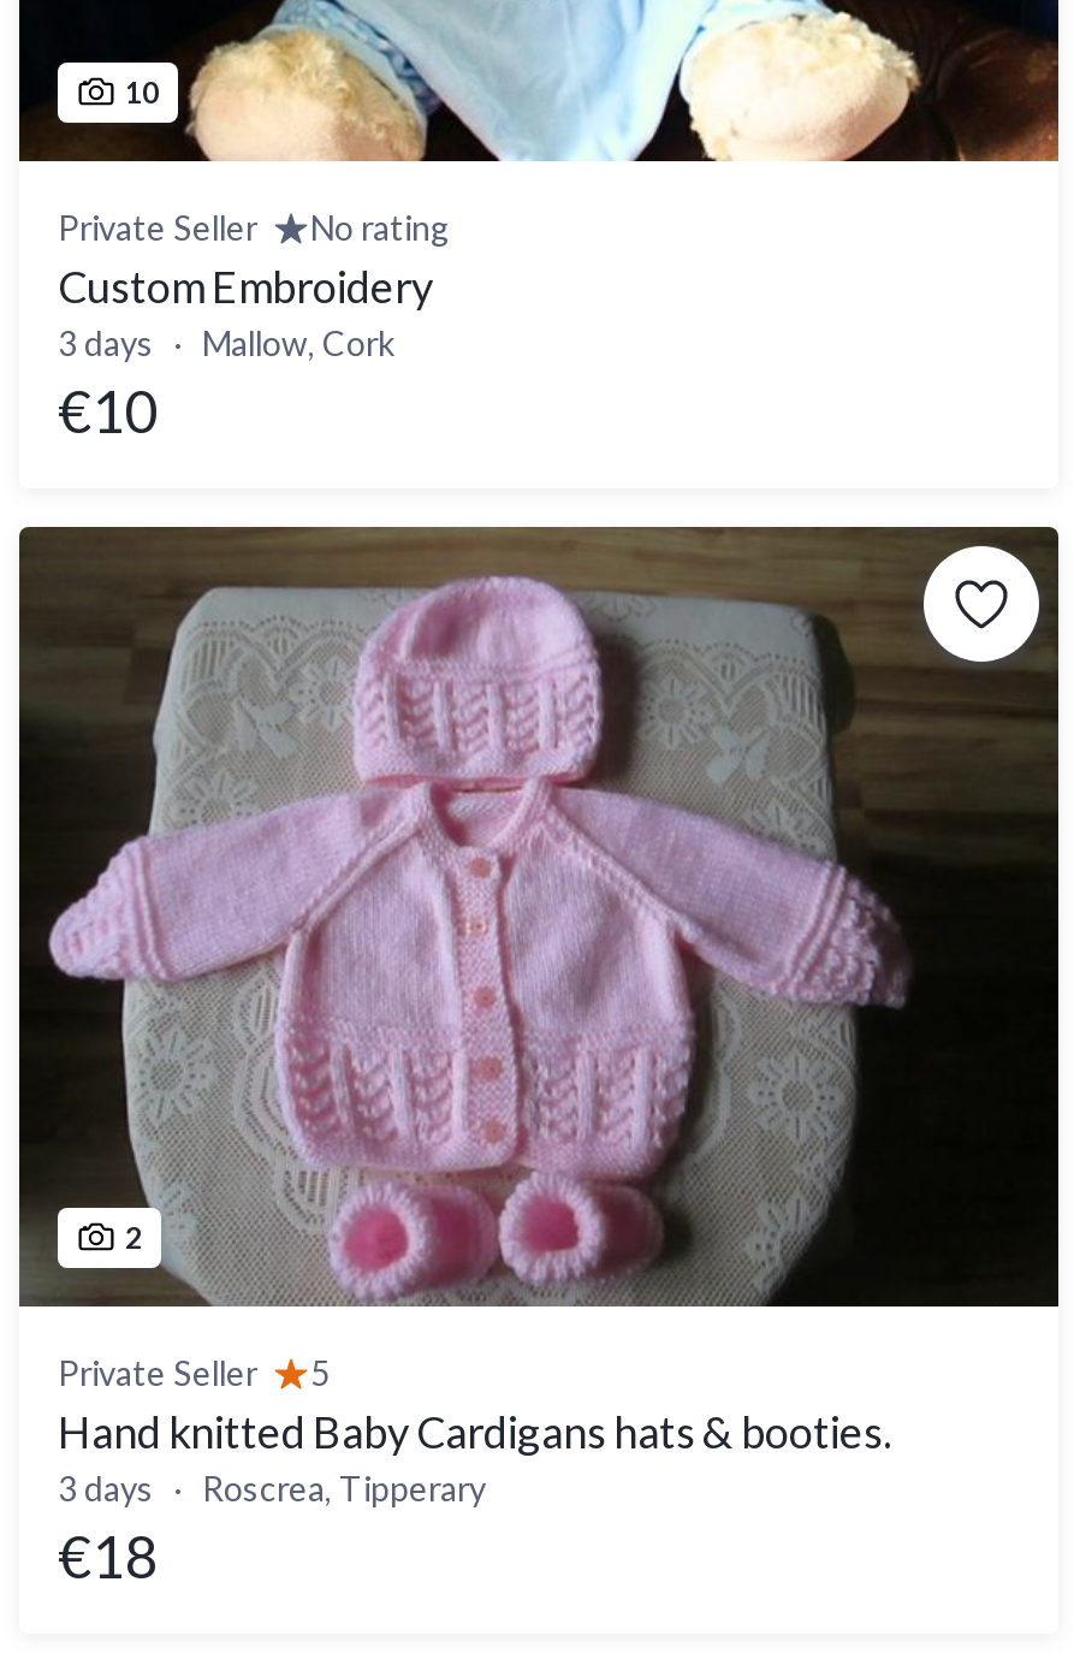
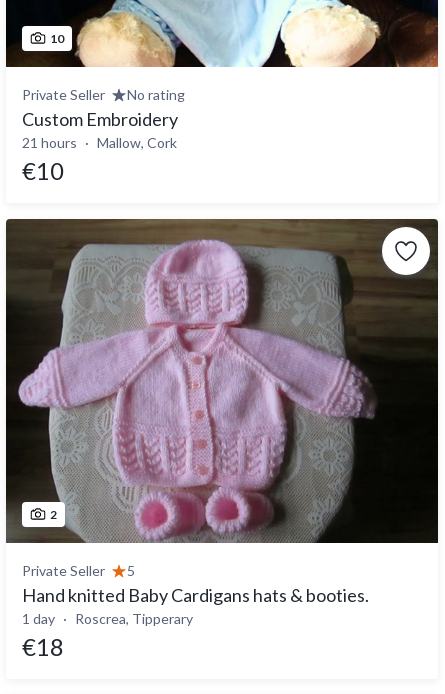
[58,322,394,363] 3 days Mallow, Cork -> [22,134,177,151] 21 hours Mallow, Cork
[58,1468,486,1509] 3 days Roscrea, Tipperary -> [22,610,193,627] 1 day Roscrea, Tipperary

